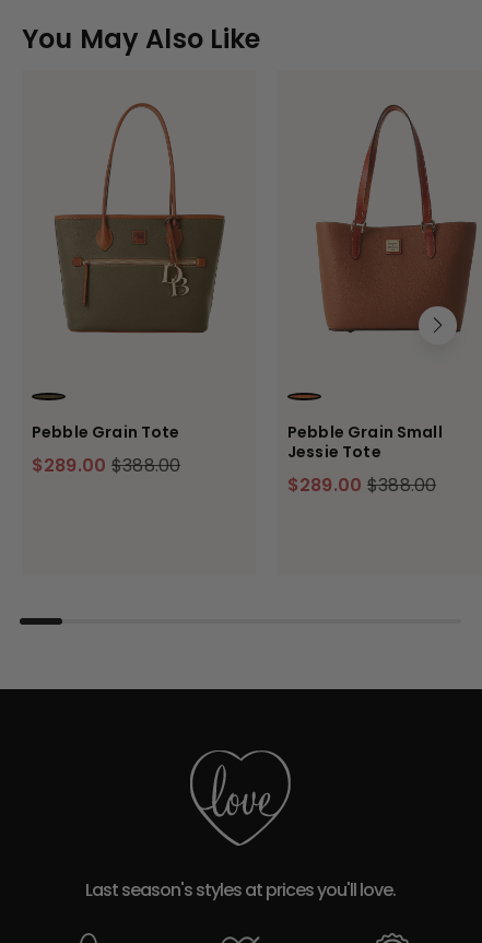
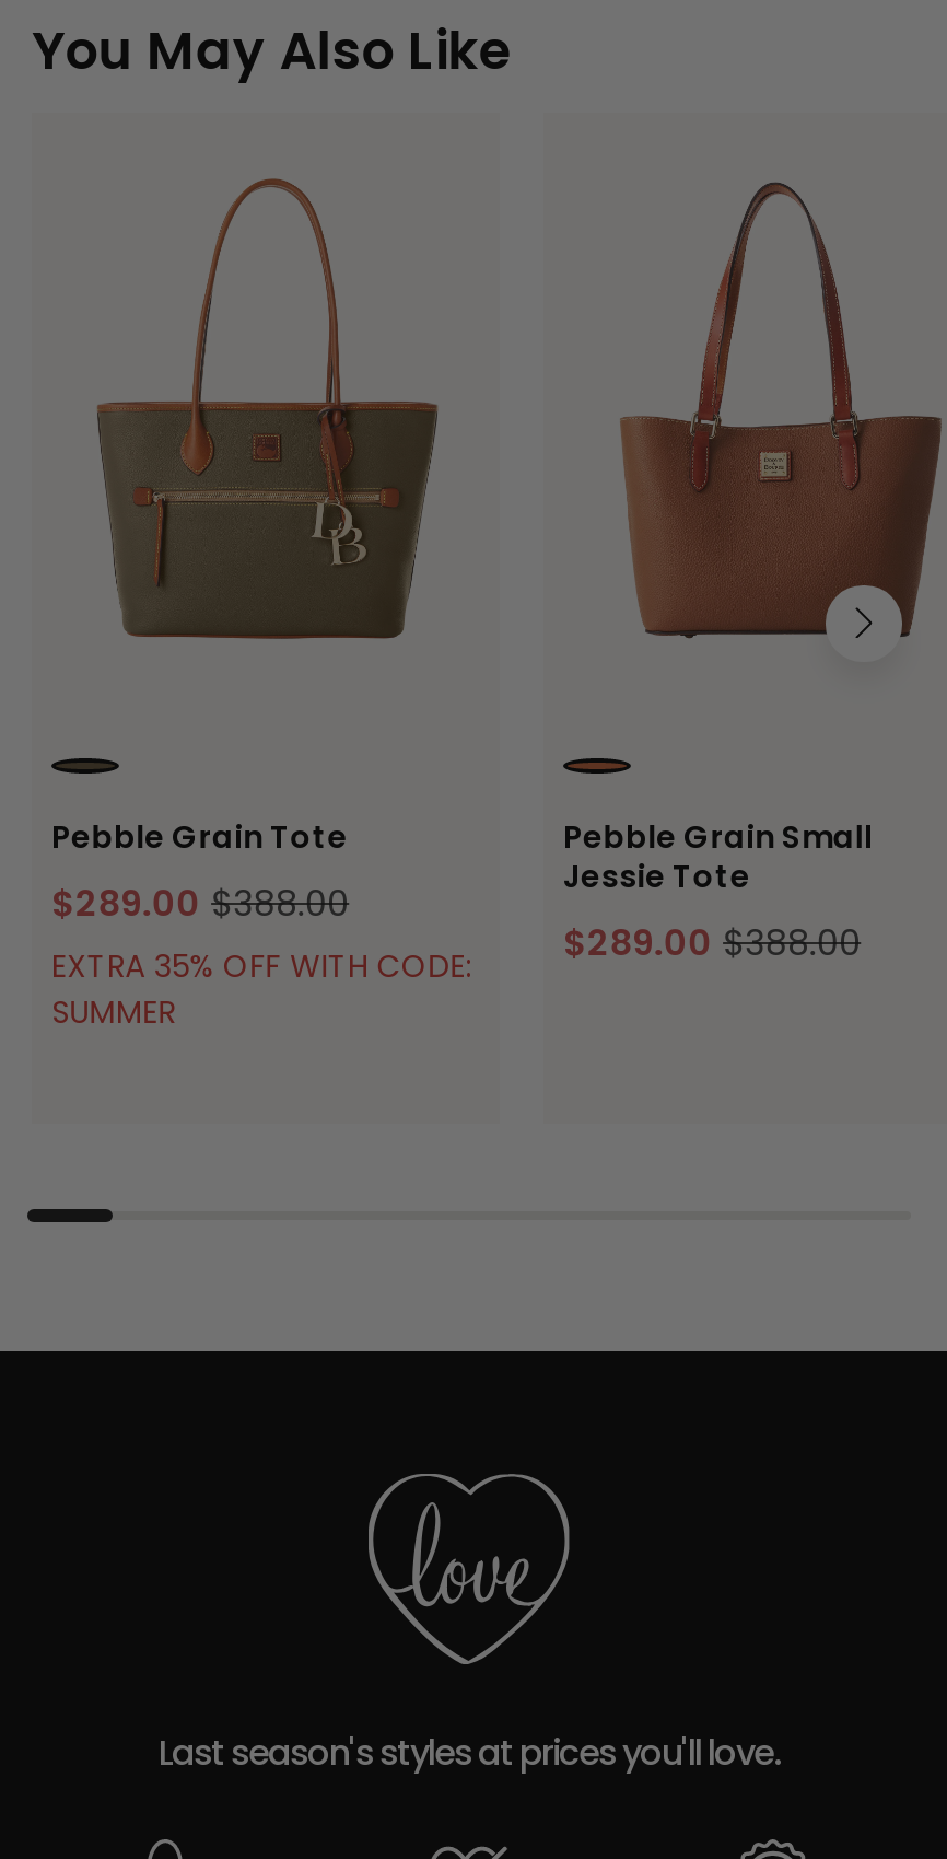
none -> [51,945,473,1034] EXTRA 35% OFF WITH CODE: | SUMMER

